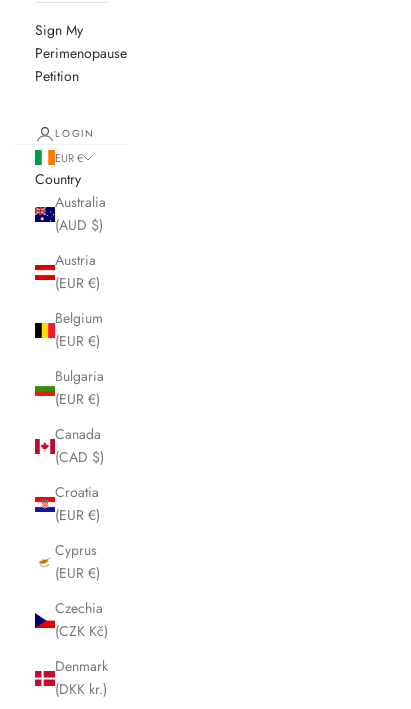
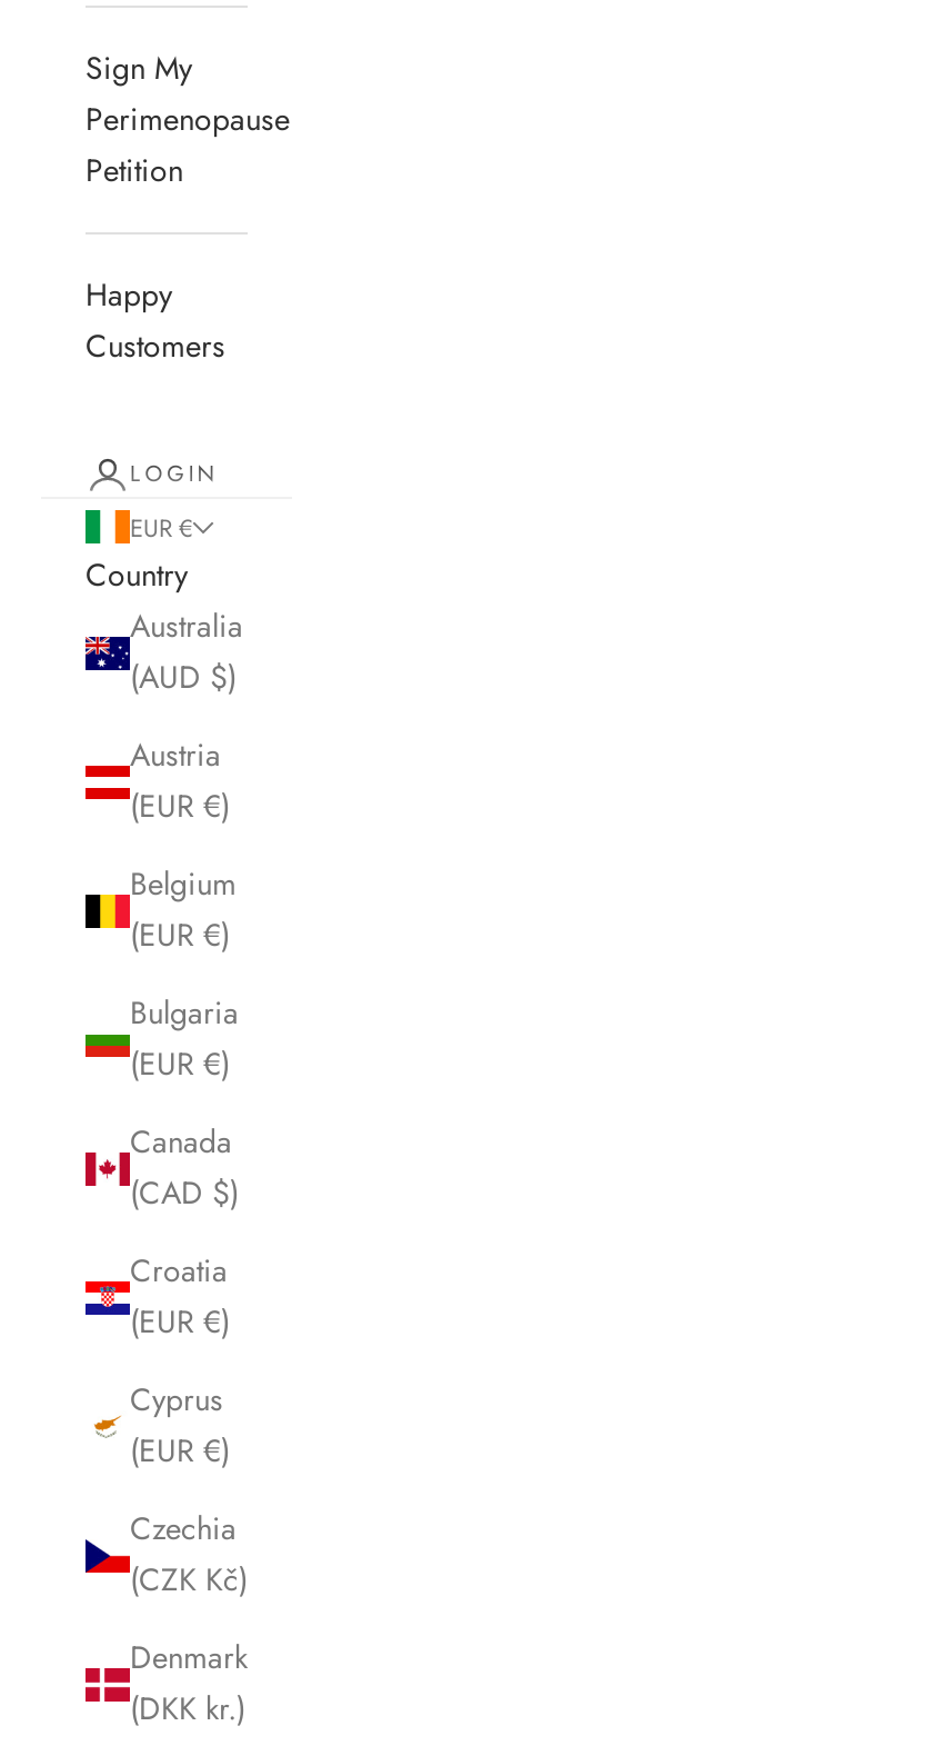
none -> [86,272,225,368] Happy | Customers

